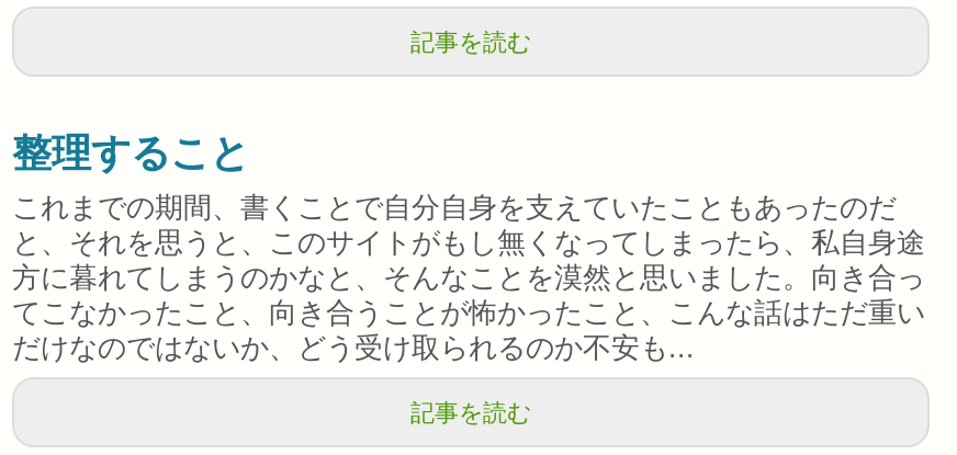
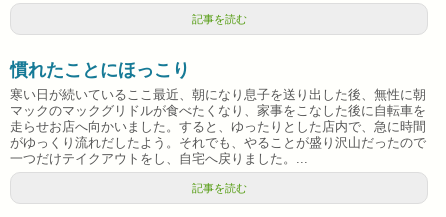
[12,132,925,364] 整理すること | これまでの期間、書くことで自分自身を支えていたこともあったのだ | と、それを思うと、このサイトがもし無くなってしまったら、私自身途 | 方に暮れてしまうのかなと、そんなことを漠然と思いました。向き合っ | てこなかったこと、向き合うことが怖かったこと、こんな話はただ重い | だけなのではないか、どう受け取られるのか不安も... -> [10,60,426,166] 慣れたことにほっこり | 寒い日が続いているここ最近、朝になり息子を送り出した後、無性に朝 | マックのマックグリドルが食べたくなり、家事をこなした後に自転車を | 走らせお店へ向かいました。すると、ゆったりとした店内で、急に時間 | がゆっくり流れだしたよう。それでも、やることが盛り沢山だったので | 一つだけテイクアウトをし、自宅へ戻りました。...

